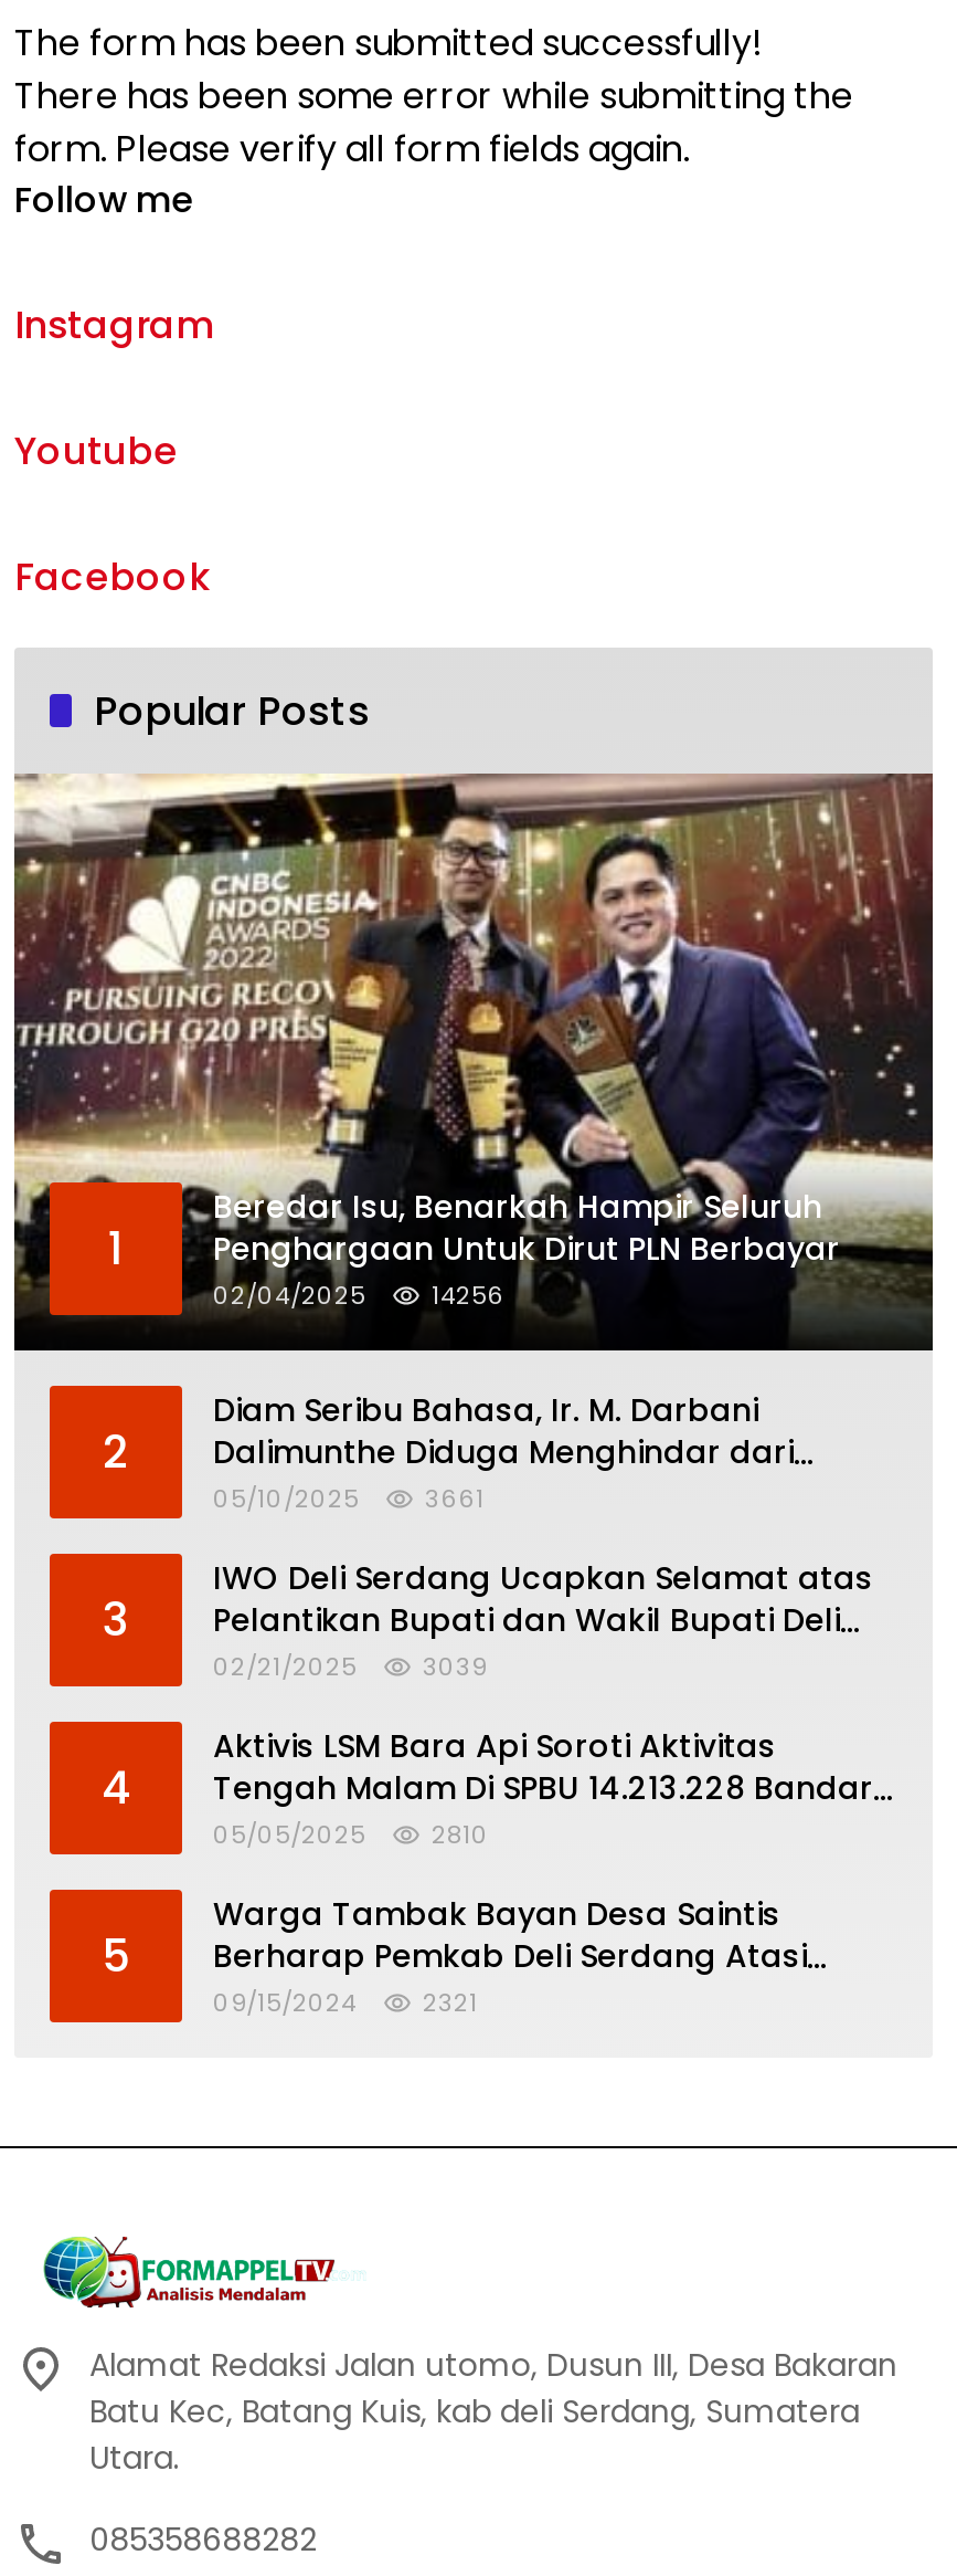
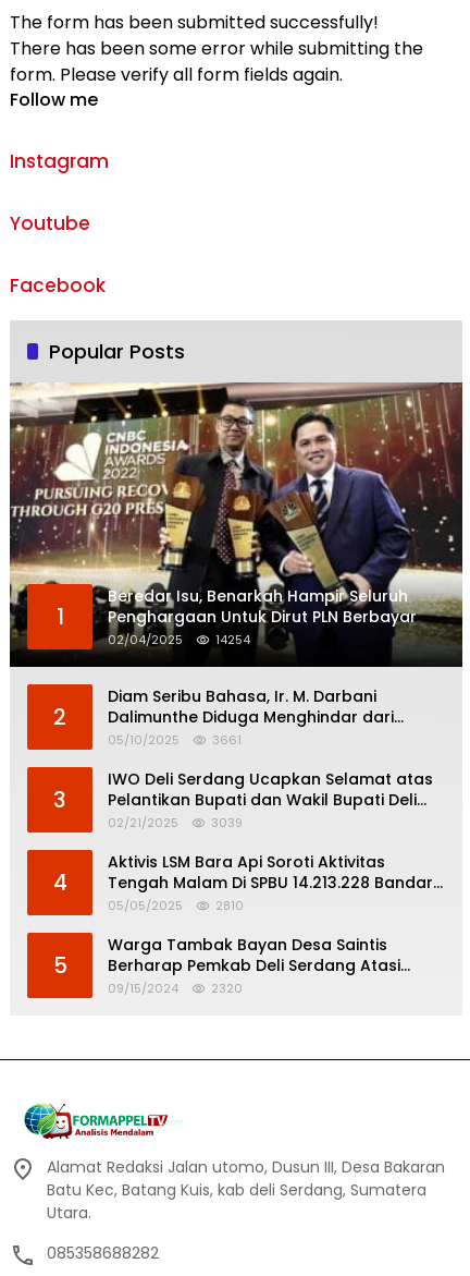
[213,1278,504,1314] 02/04/2025 14256 -> [108,631,250,649] 02/04/2025 14254
[423,1985,478,2021] 2321 -> [211,980,243,997] 2320

